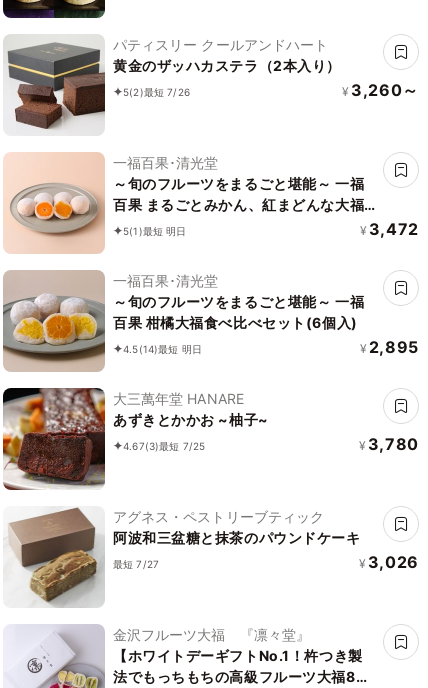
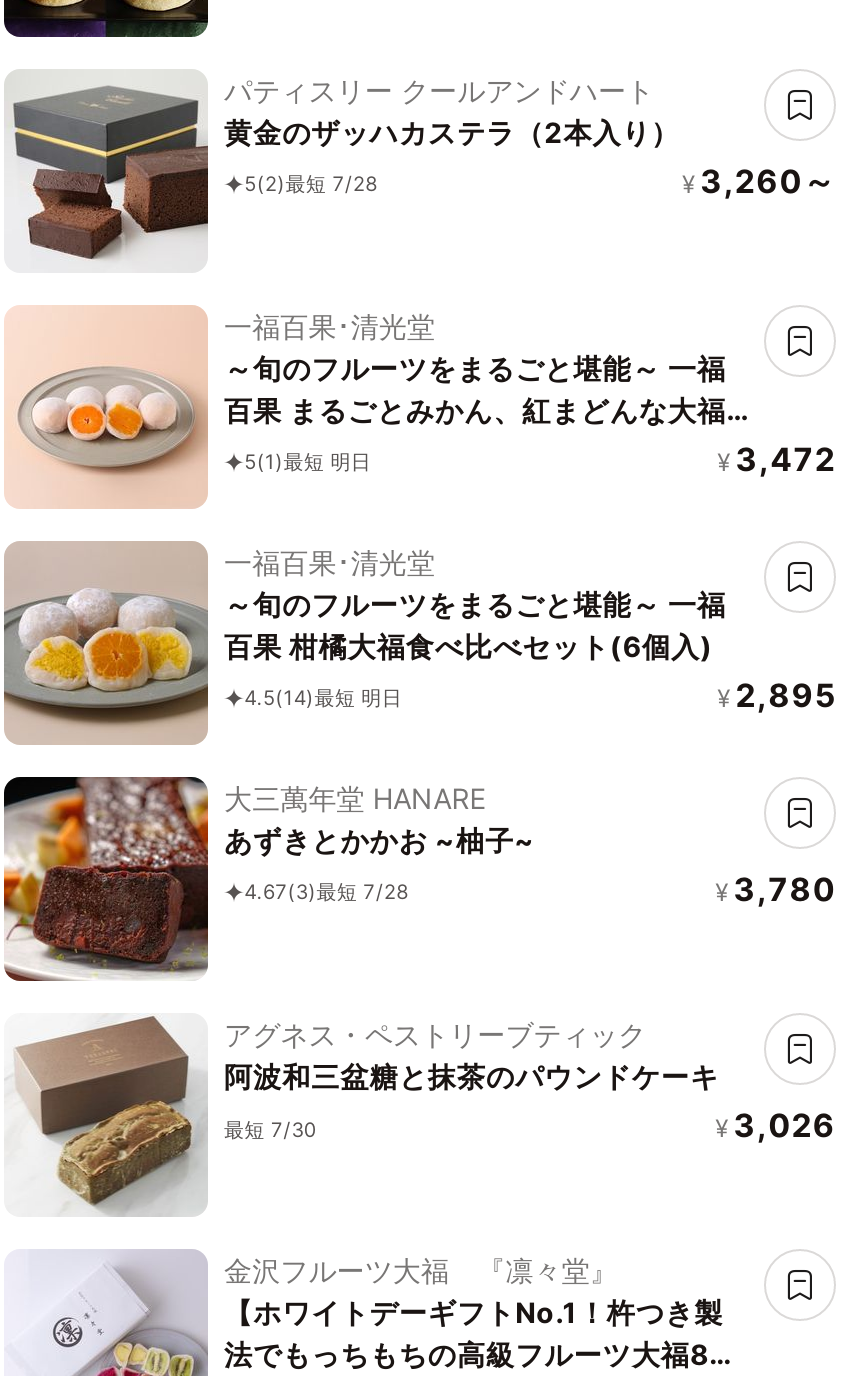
[123,86,190,98] 5(2)最短 7/26 -> [244,172,378,196] 5(2)最短 7/28
[123,440,205,452] 4.67(3)最短 7/25 -> [244,880,409,904] 4.67(3)最短 7/28
[113,558,159,570] 最短 7/27 -> [224,1117,316,1141] 最短 7/30

